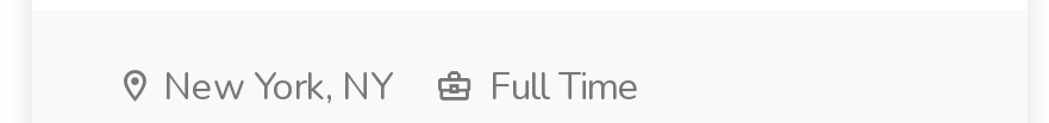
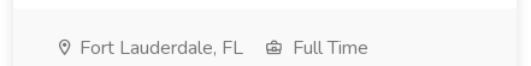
[154,61,392,114] New York, NY -> [75,35,243,61] Fort Lauderdale, FL

